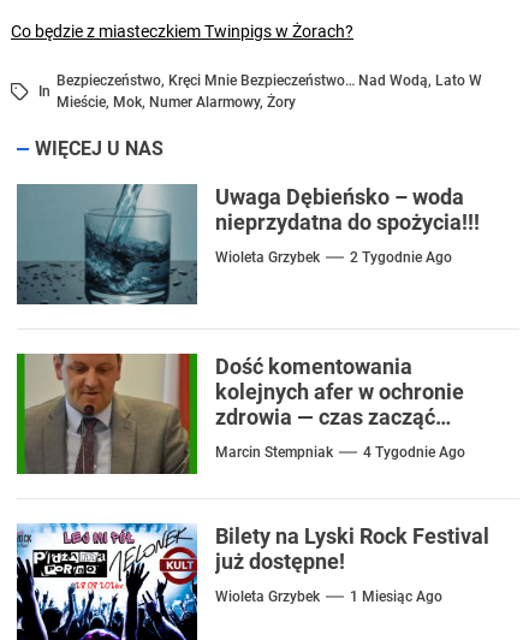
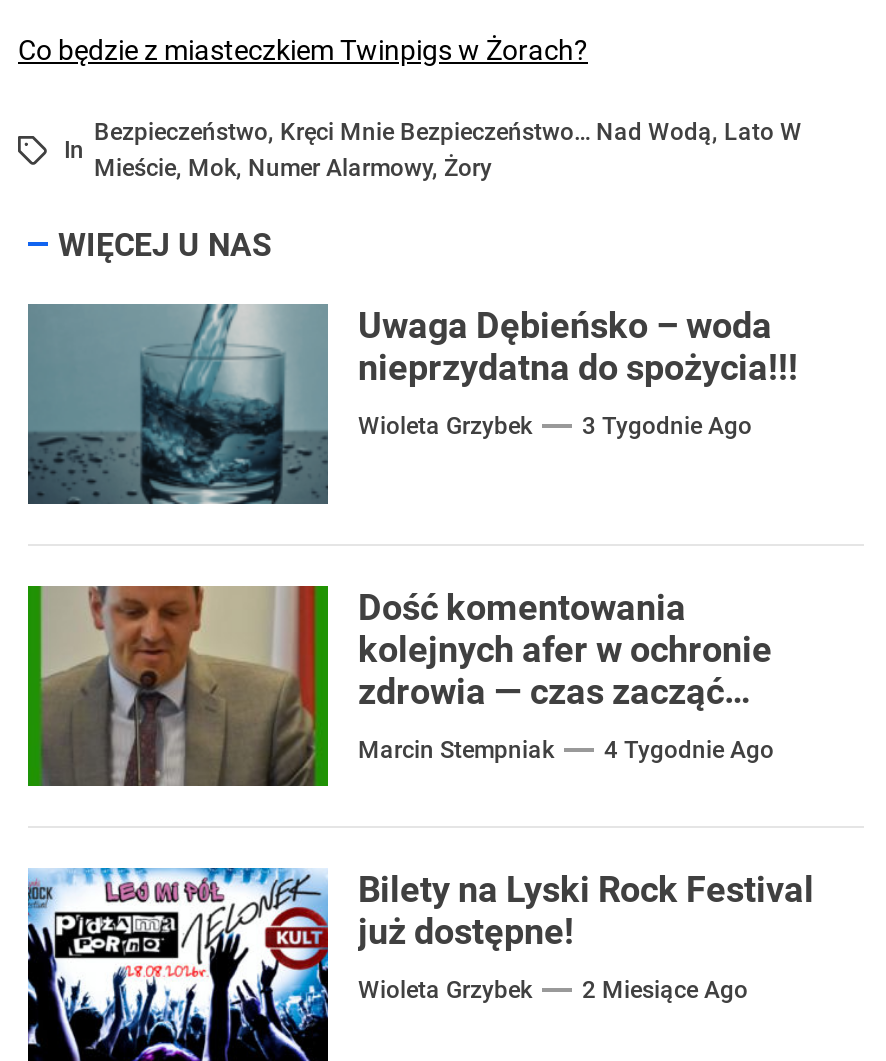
[215,249,452,266] Wioleta Grzybek 2 Tygodnie Ago -> [358,411,752,439] Wioleta Grzybek 3 Tygodnie Ago
[215,588,442,605] Wioleta Grzybek 1 Miesiąc Ago -> [358,975,748,1003] Wioleta Grzybek 2 Miesiące Ago

